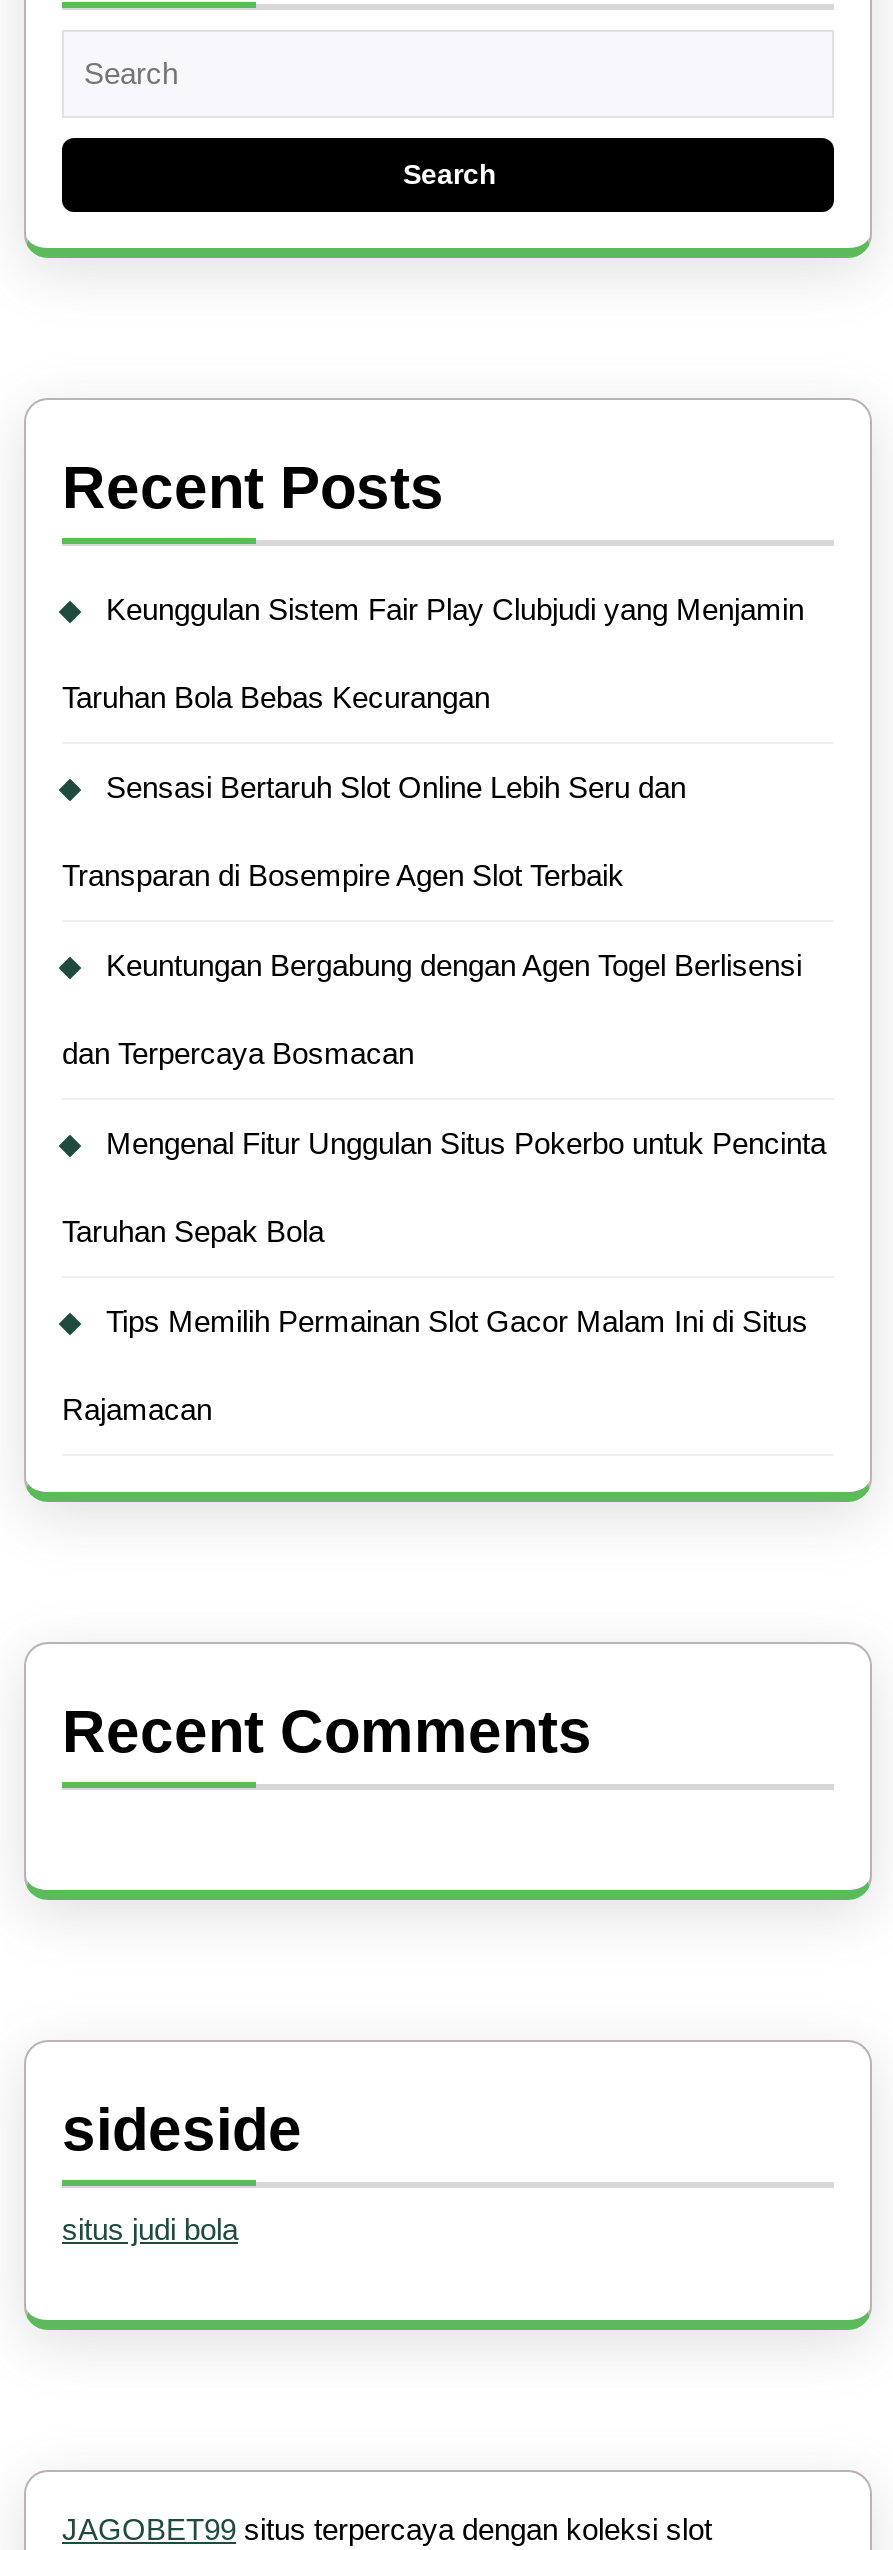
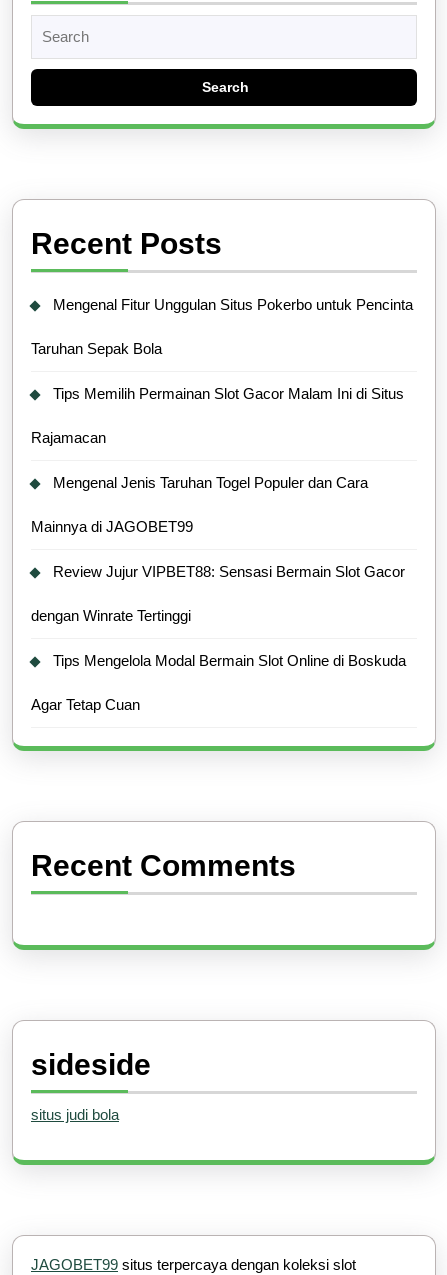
[62,591,804,1069] Keunggulan Sistem Fair Play Clubjudi yang Menjamin | Taruhan Bola Bebas Kecurangan | Sensasi Bertaruh Slot Online Lebih Seru dan | Transparan di Bosempire Agen Slot Terbaik | Keuntungan Bergabung dengan Agen Togel Berlisensi | dan Terpercaya Bosmacan -> none
moved [62,1125,826,1425] -> [31,296,413,446]: Mengenal Fitur Unggulan Situs Pokerbo untuk Pencinta | Taruhan Sepak Bola | Tips Memilih Permainan Slot Gacor Malam Ini di Situs | Rajamacan
none -> [31,474,406,713] Mengenal Jenis Taruhan Togel Populer dan Cara | Mainnya di JAGOBET99 | Review Jujur VIPBET88: Sensasi Bermain Slot Gacor | dengan Winrate Tertinggi | Tips Mengelola Modal Bermain Slot Online di Boskuda | Agar Tetap Cuan

